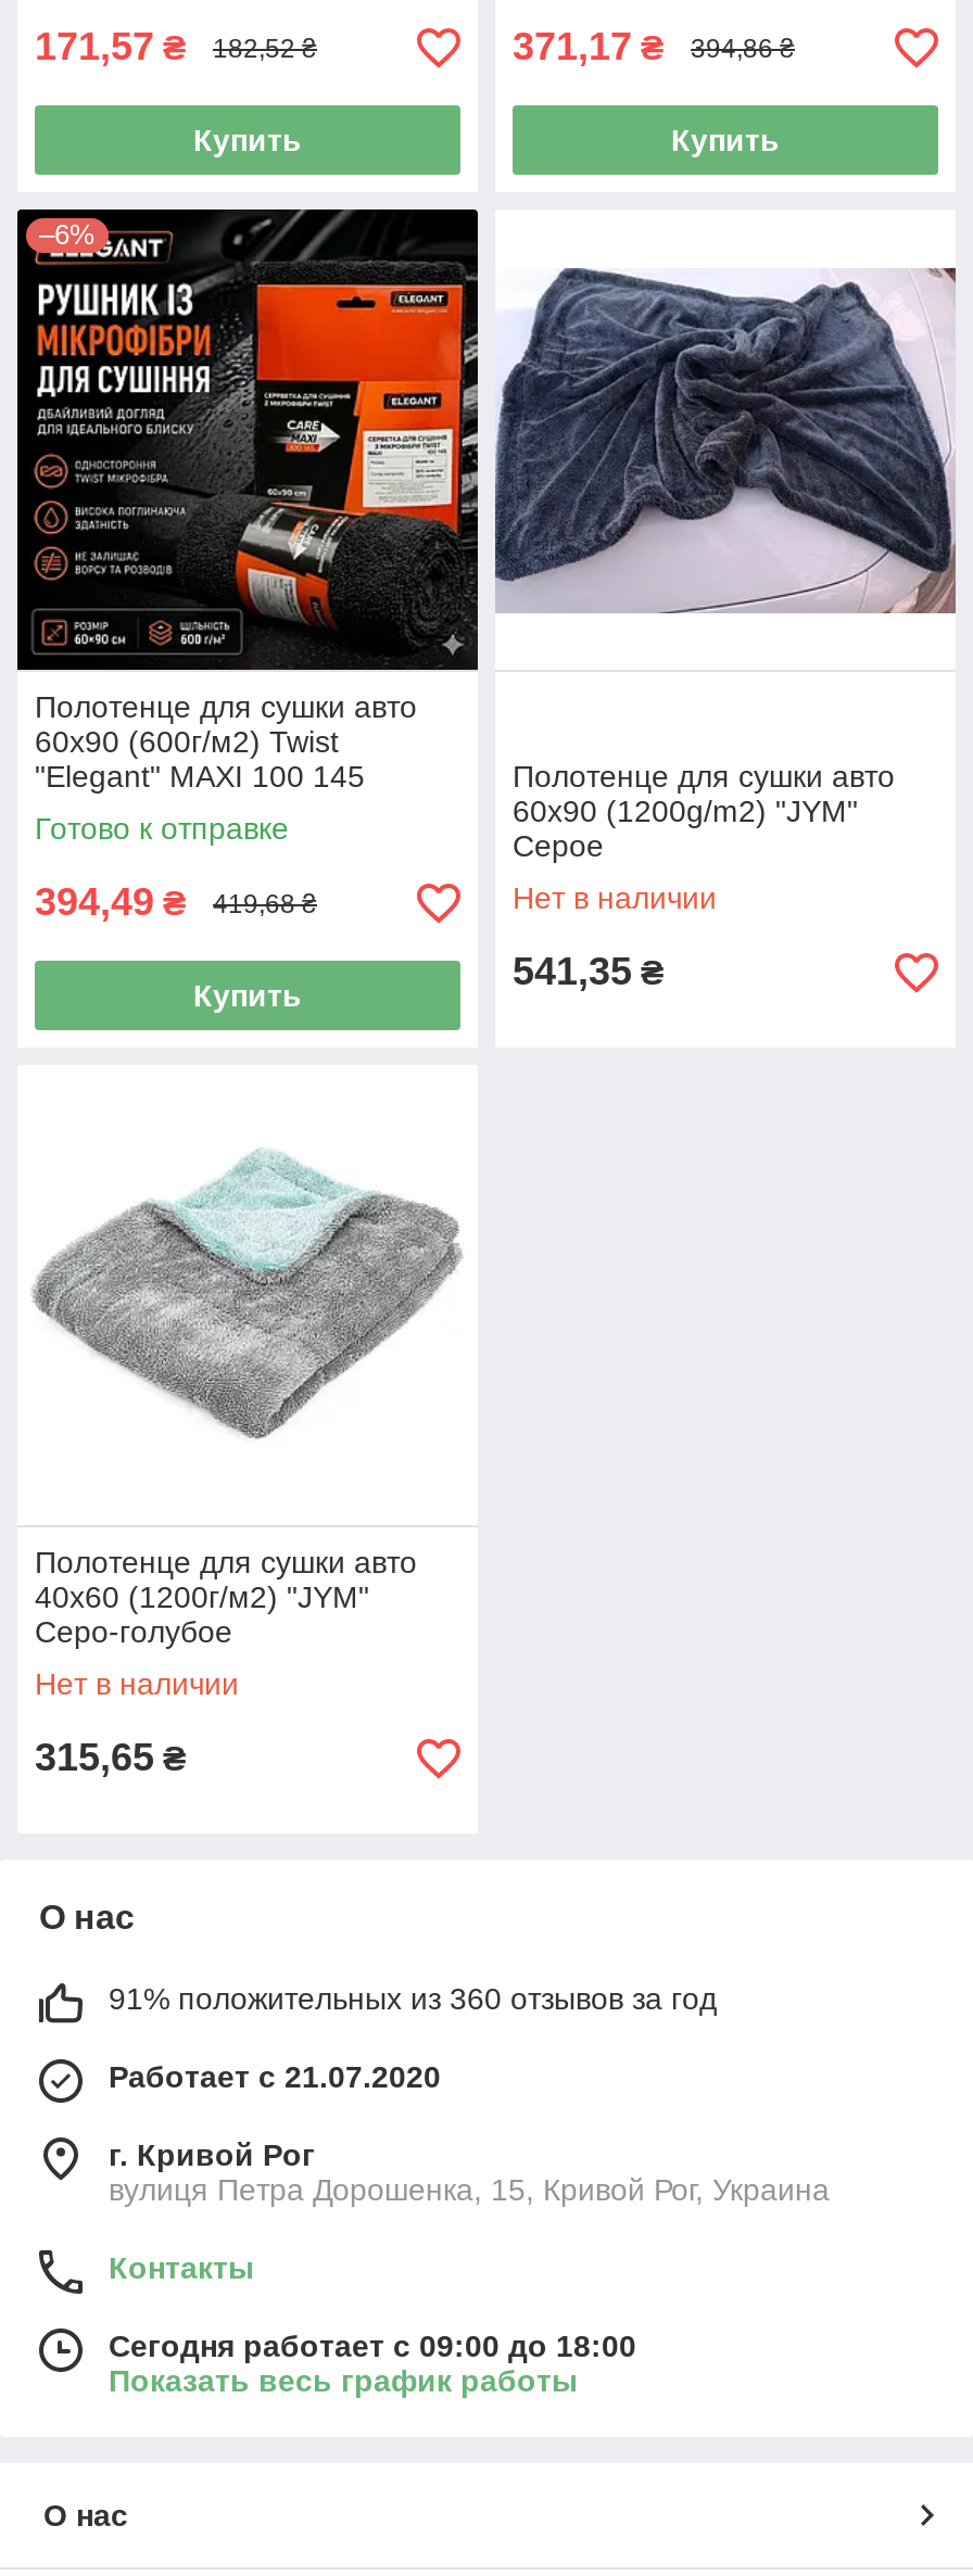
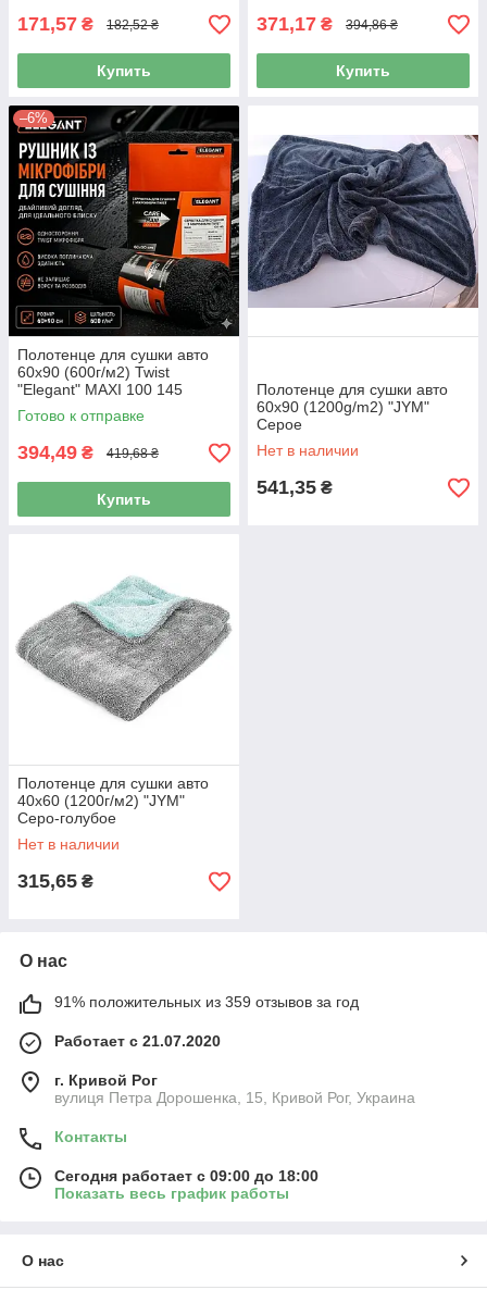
[109,1981,717,2016] 91% положительных из 360 отзывов за год -> [54,993,359,1010] 91% положительных из 359 отзывов за год

